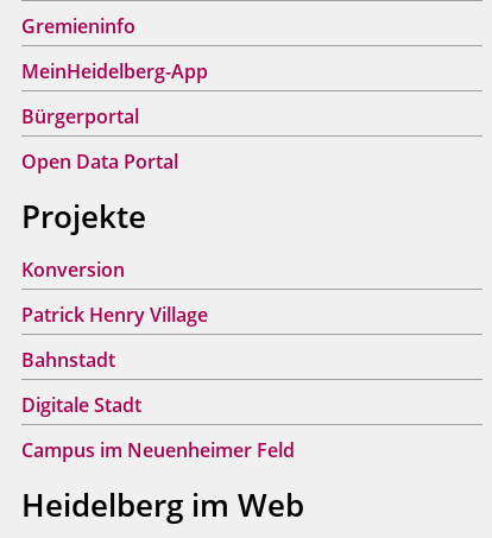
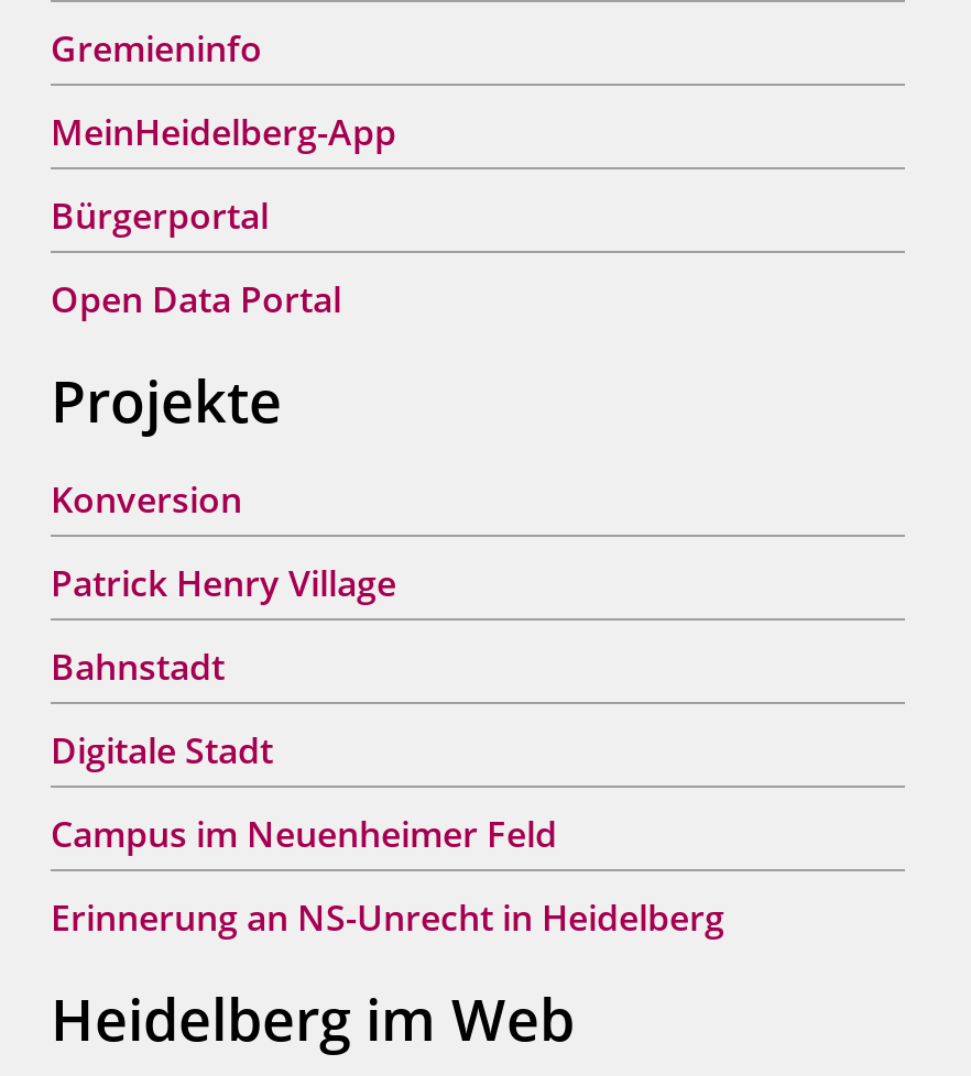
none -> [51,893,724,942] Erinnerung an NS-Unrecht in Heidelberg

